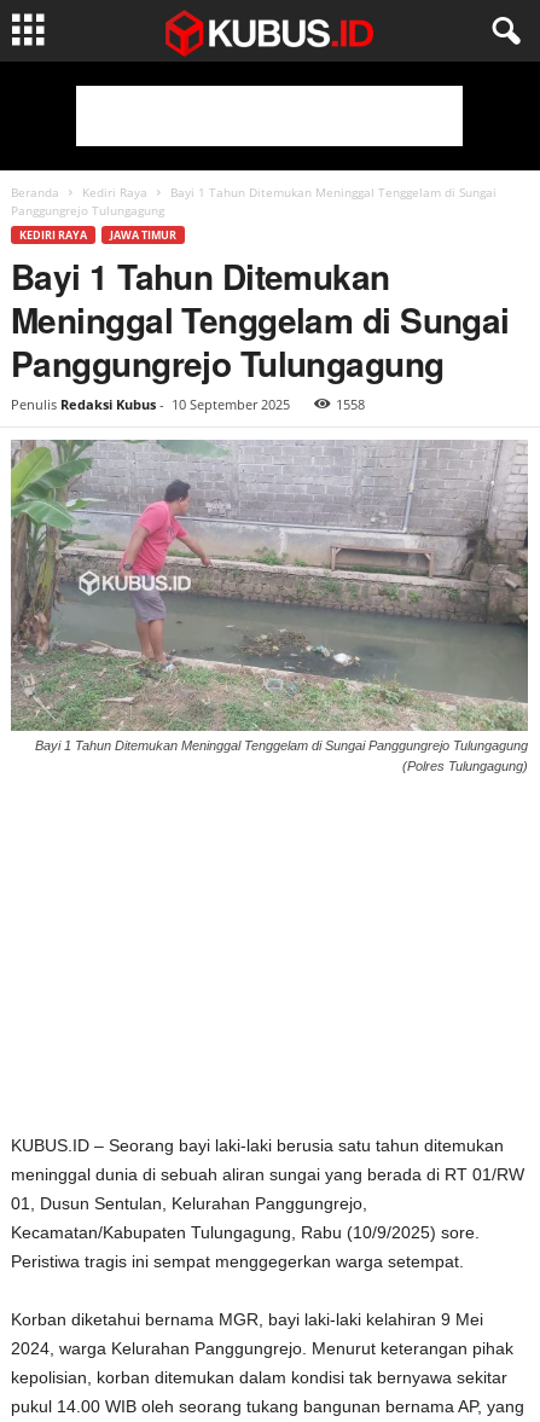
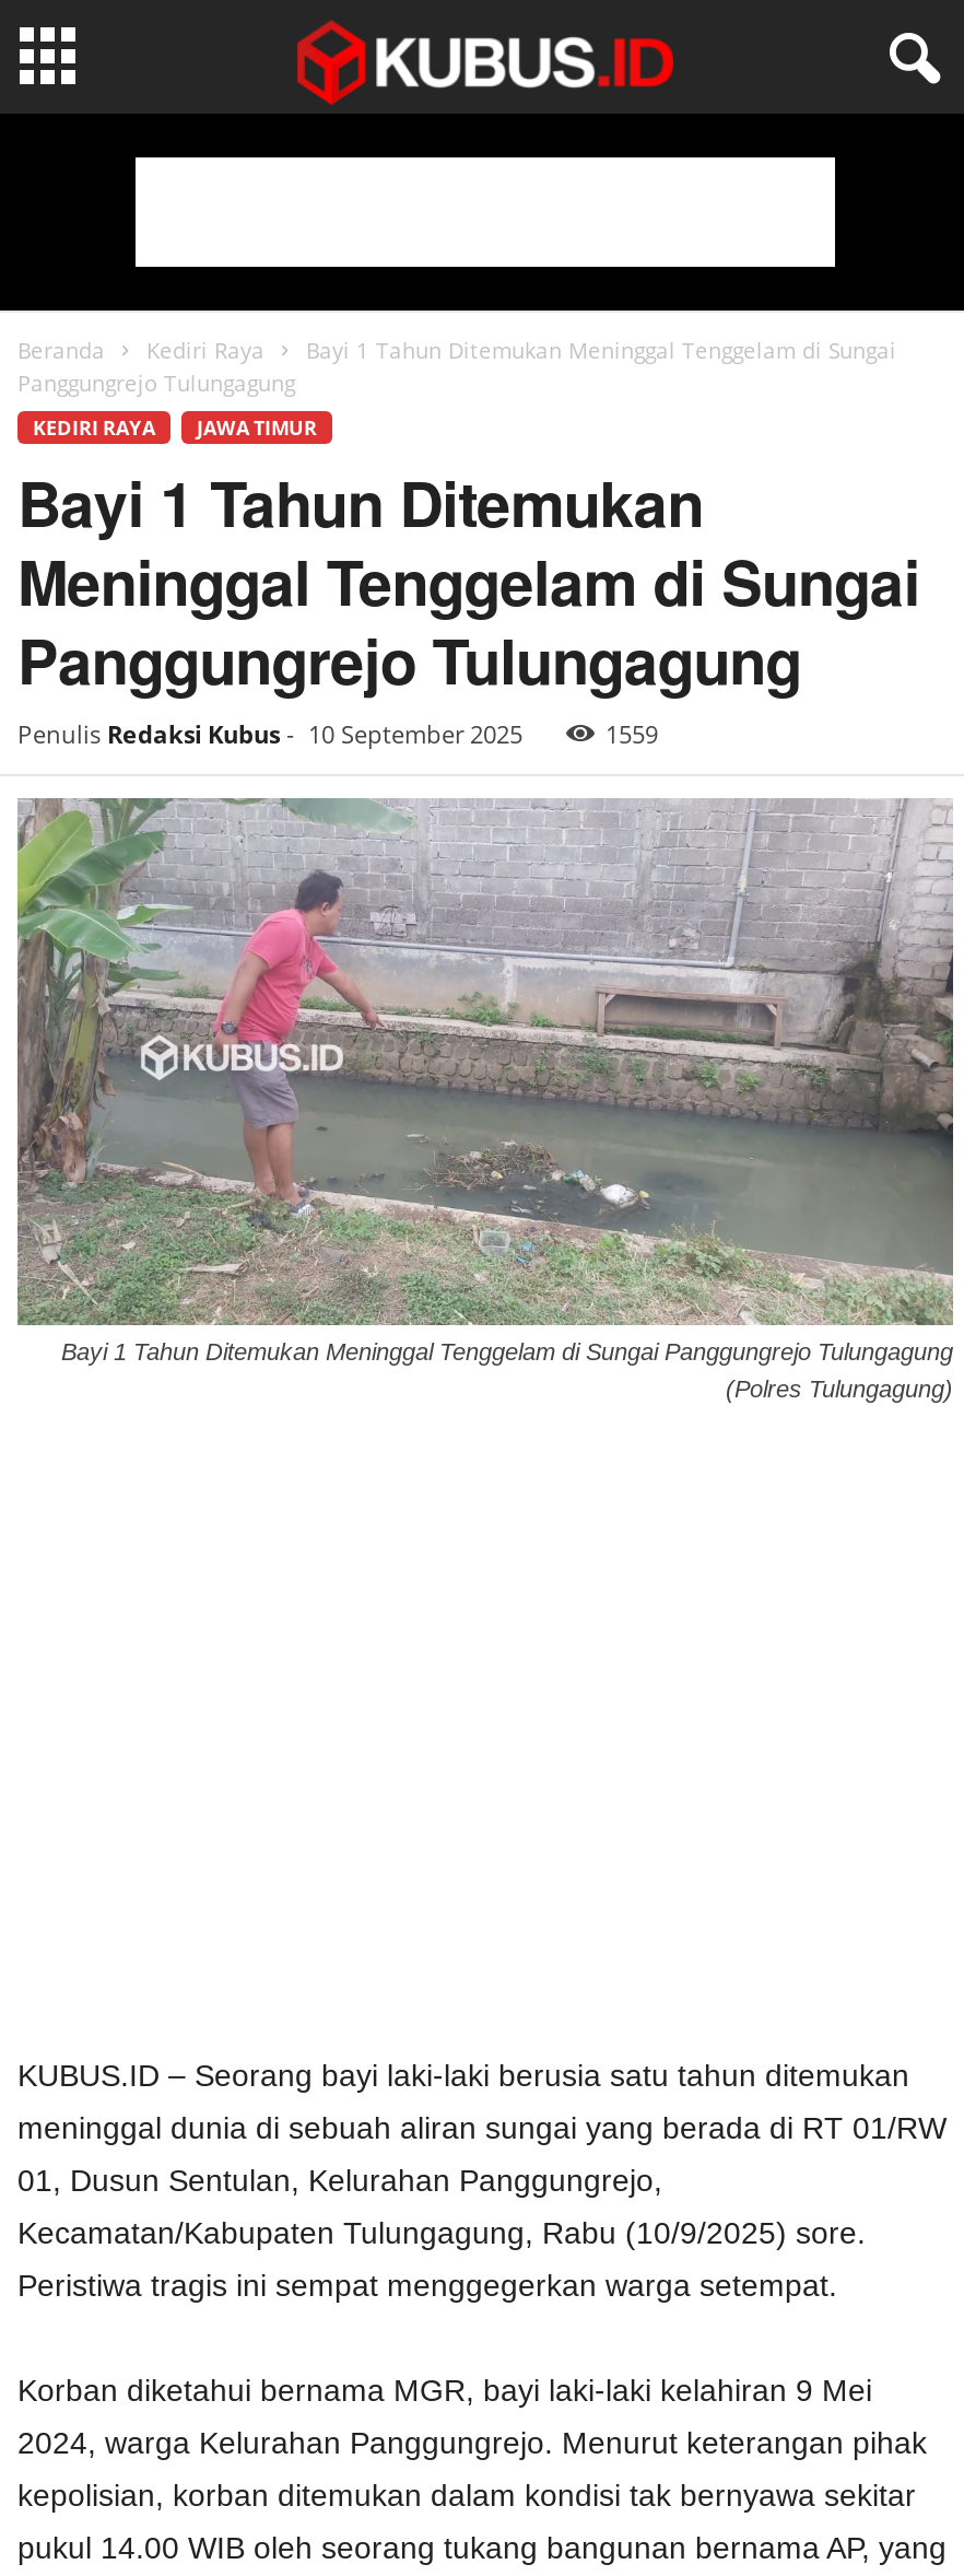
[336,395,365,413] 1558 -> [606,717,658,750] 1559

